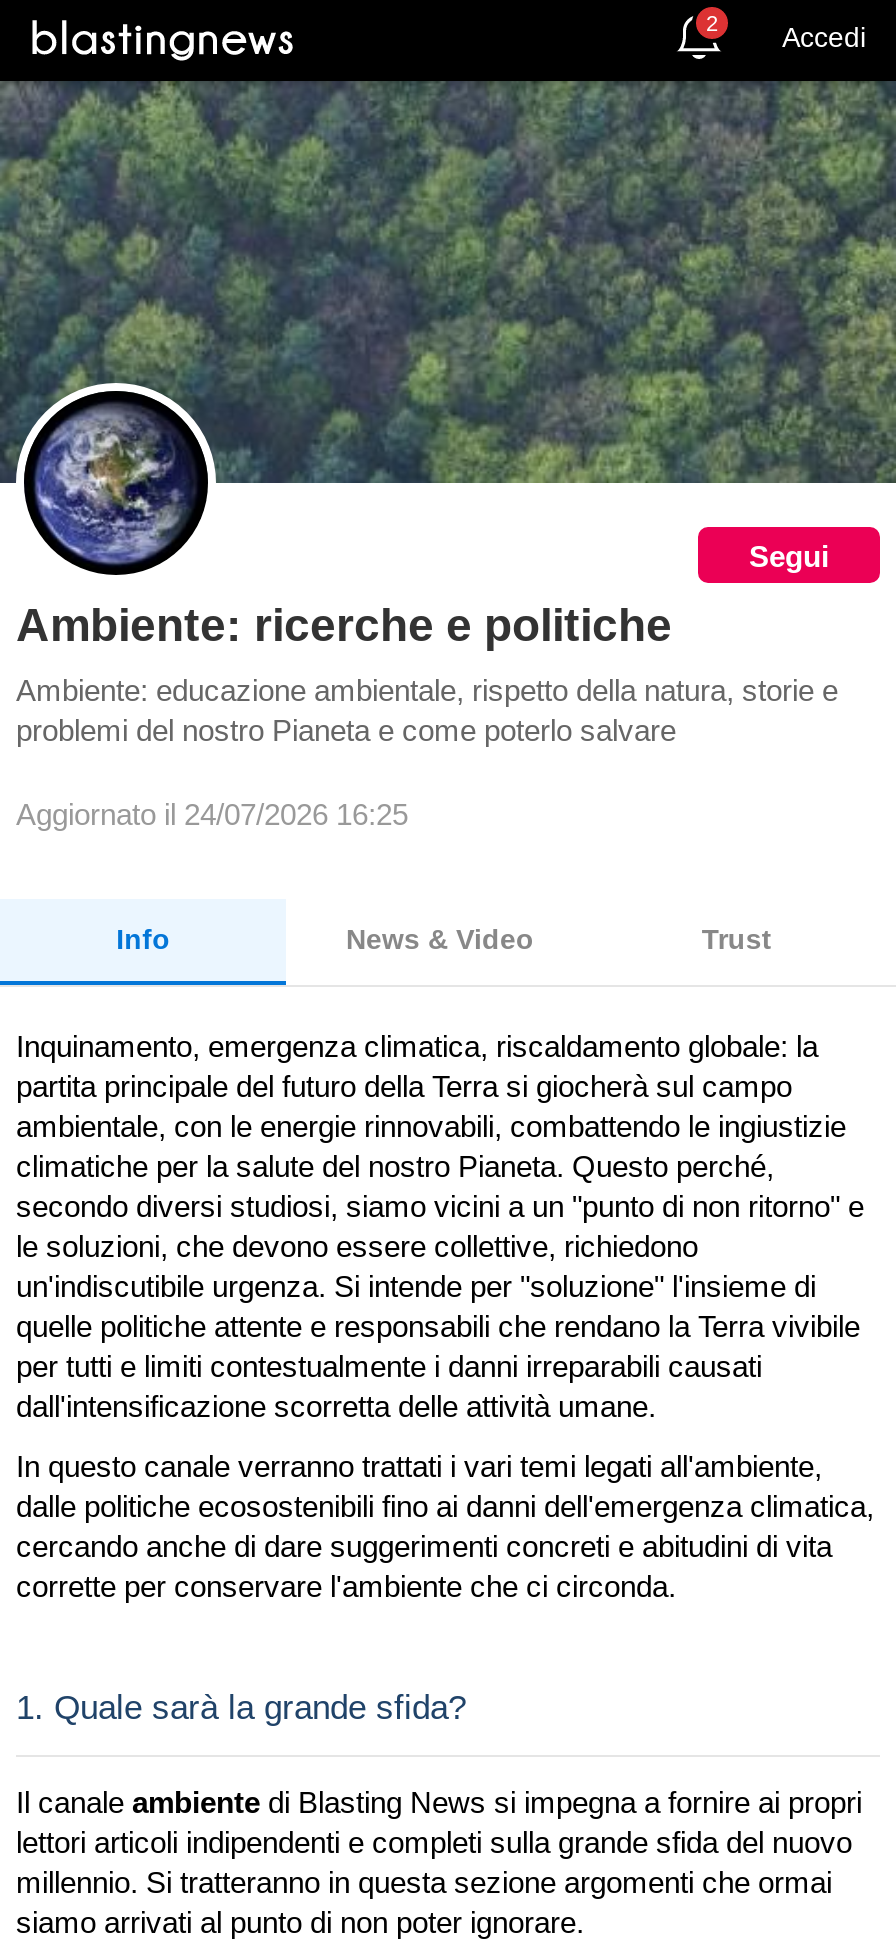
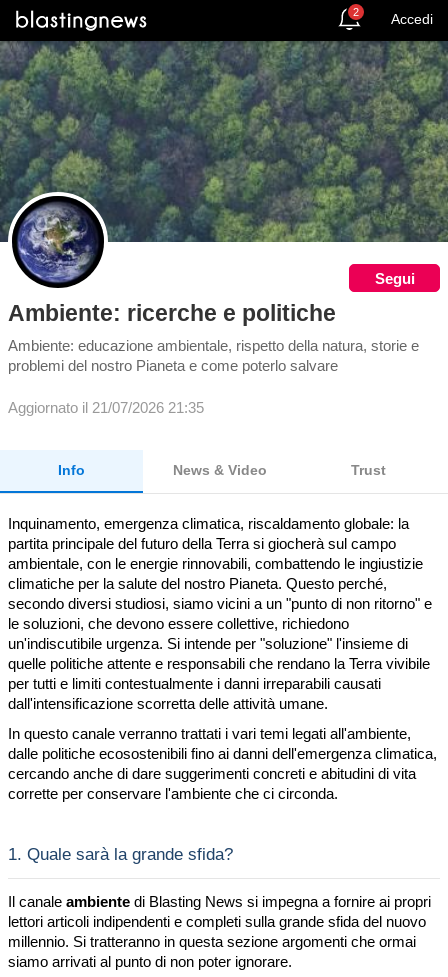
[16,797,408,831] Aggiornato il 24/07/2026 16:25 -> [8,399,204,416] Aggiornato il 21/07/2026 21:35

